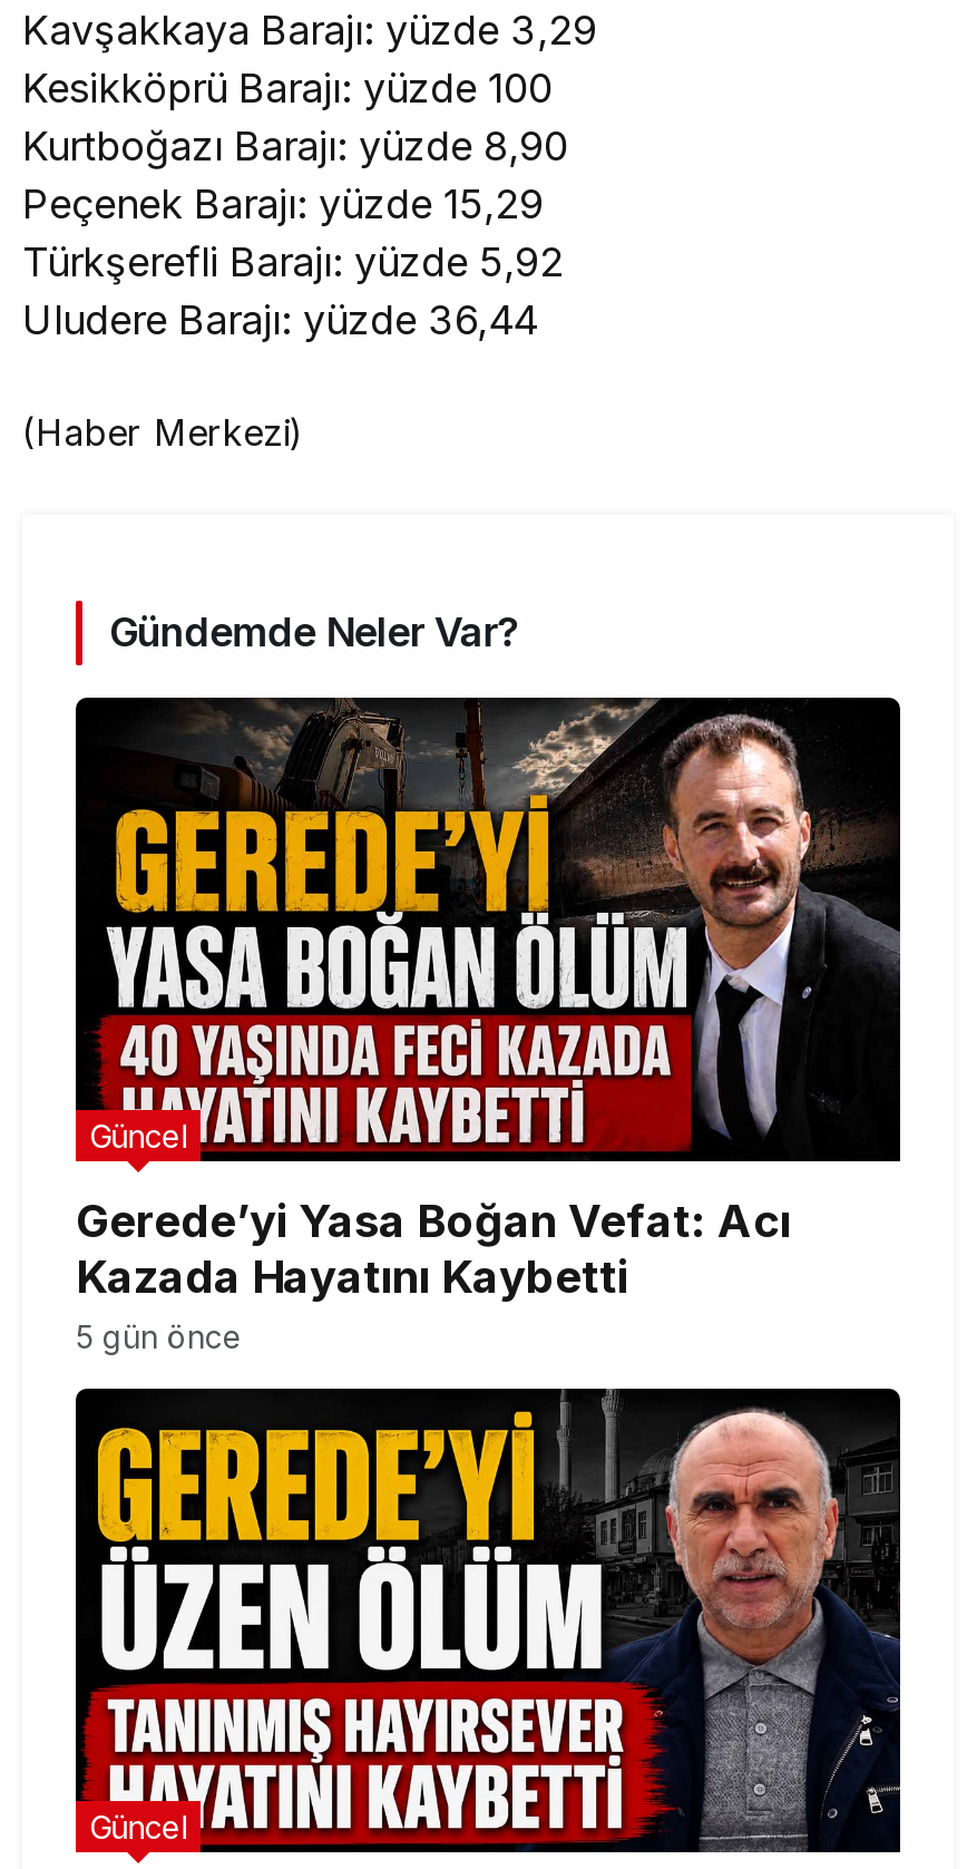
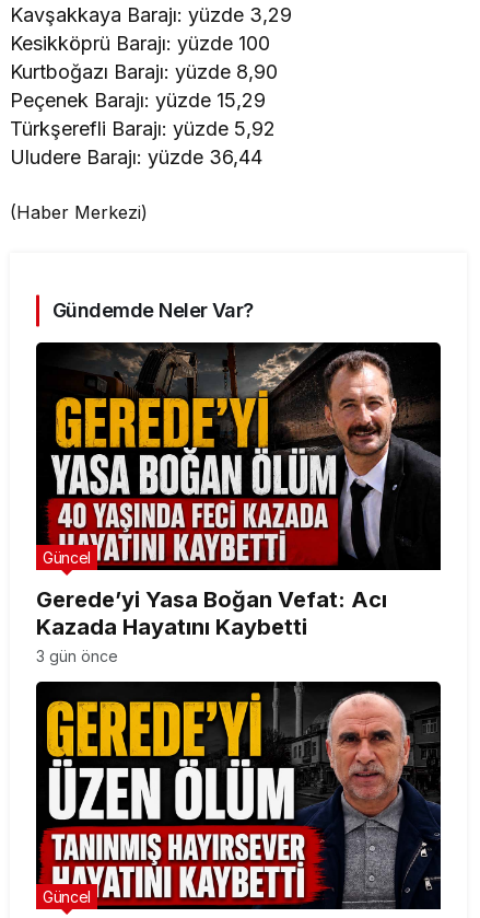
[76,1318,243,1355] 5 gün önce -> [36,647,118,665] 3 gün önce

